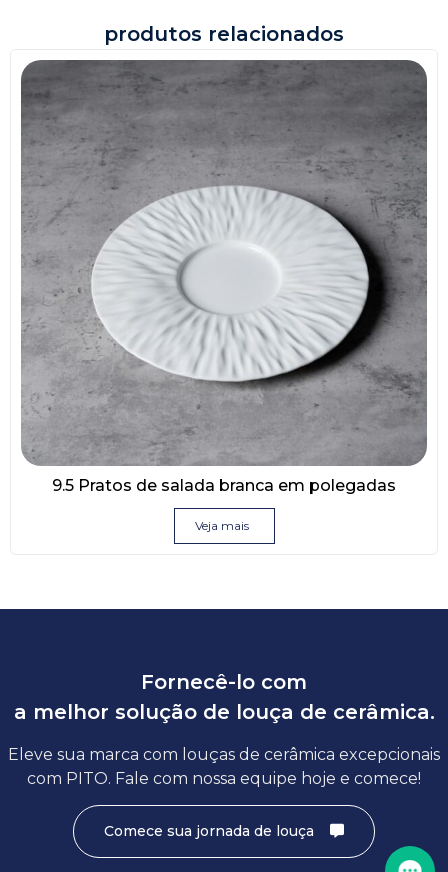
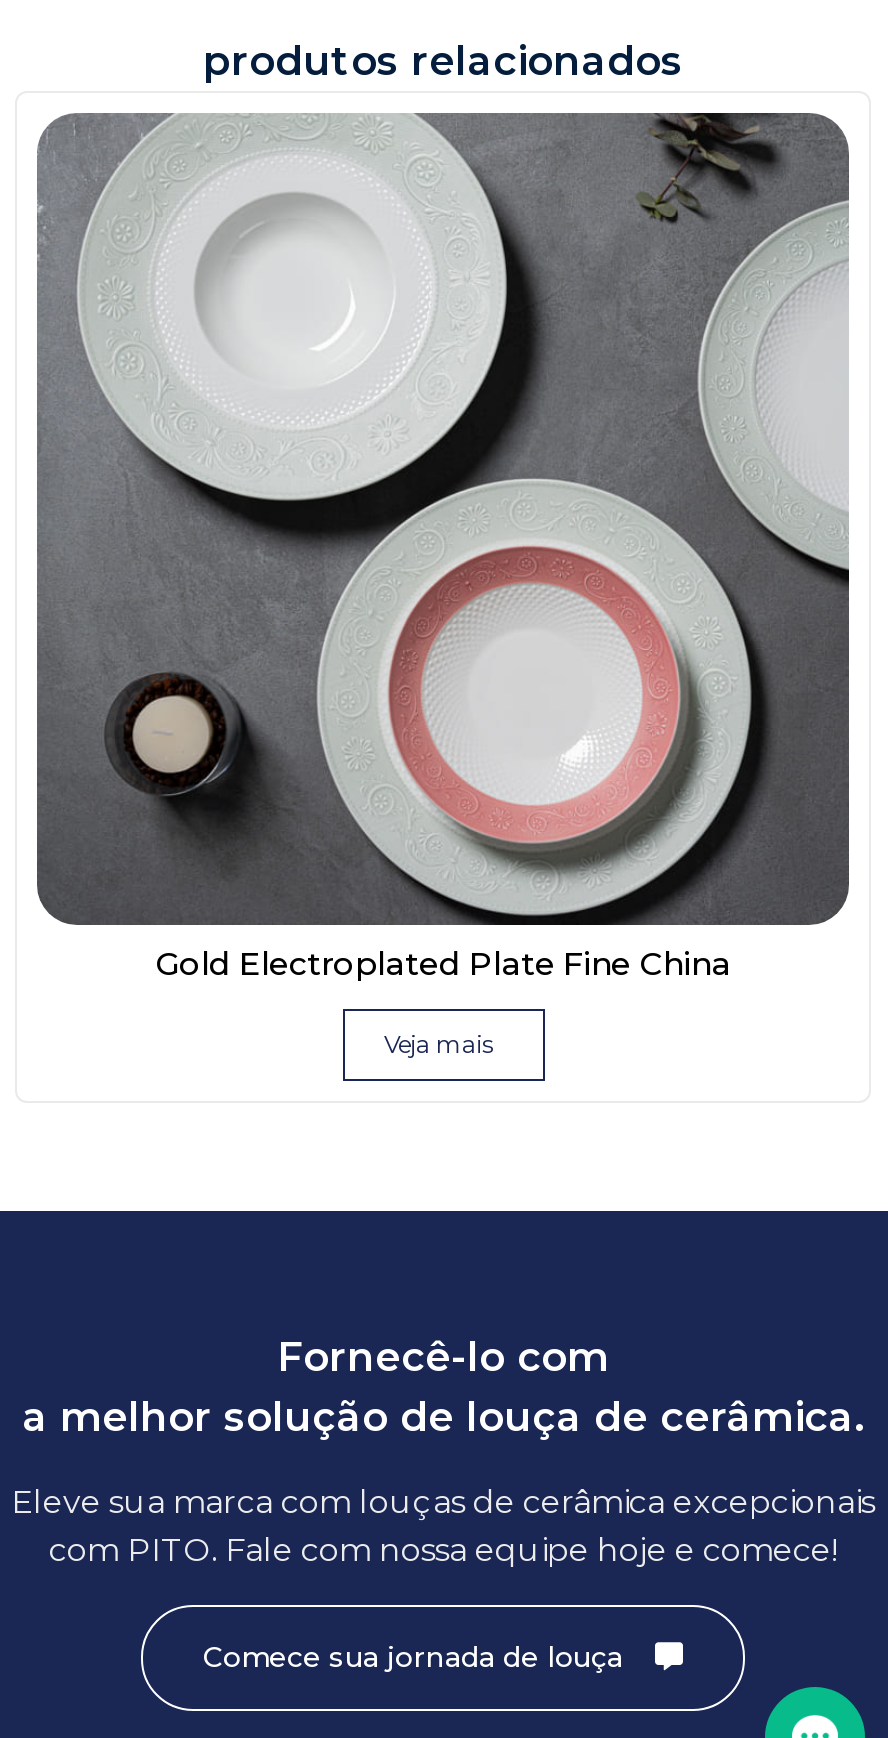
[21,60,428,495] [image] | 9.5 Pratos de salada branca em polegadas -> [37,112,849,983] [image] | Gold Electroplated Plate Fine China

